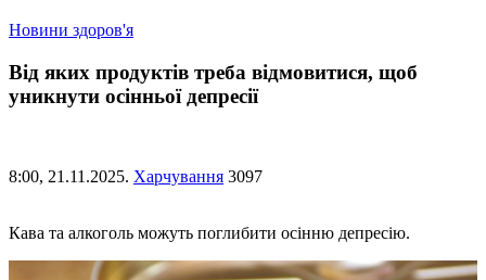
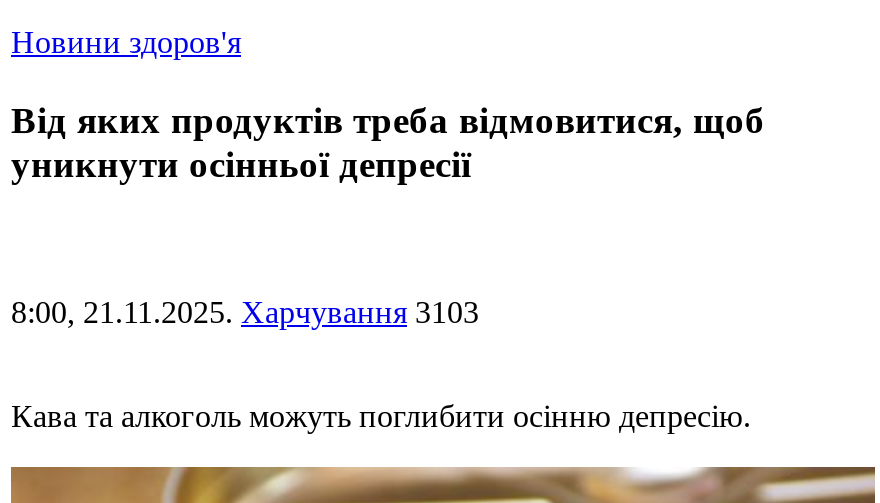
[9,168,263,186] 8:00, 21.11.2025. Харчування 3097 -> [11,296,479,330] 8:00, 21.11.2025. Харчування 3103

